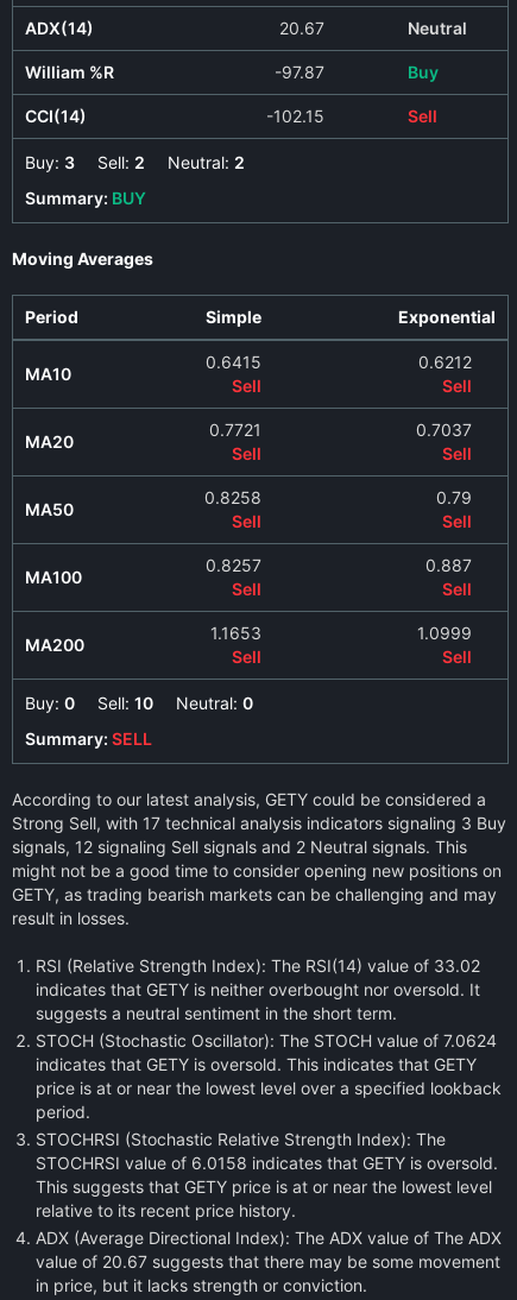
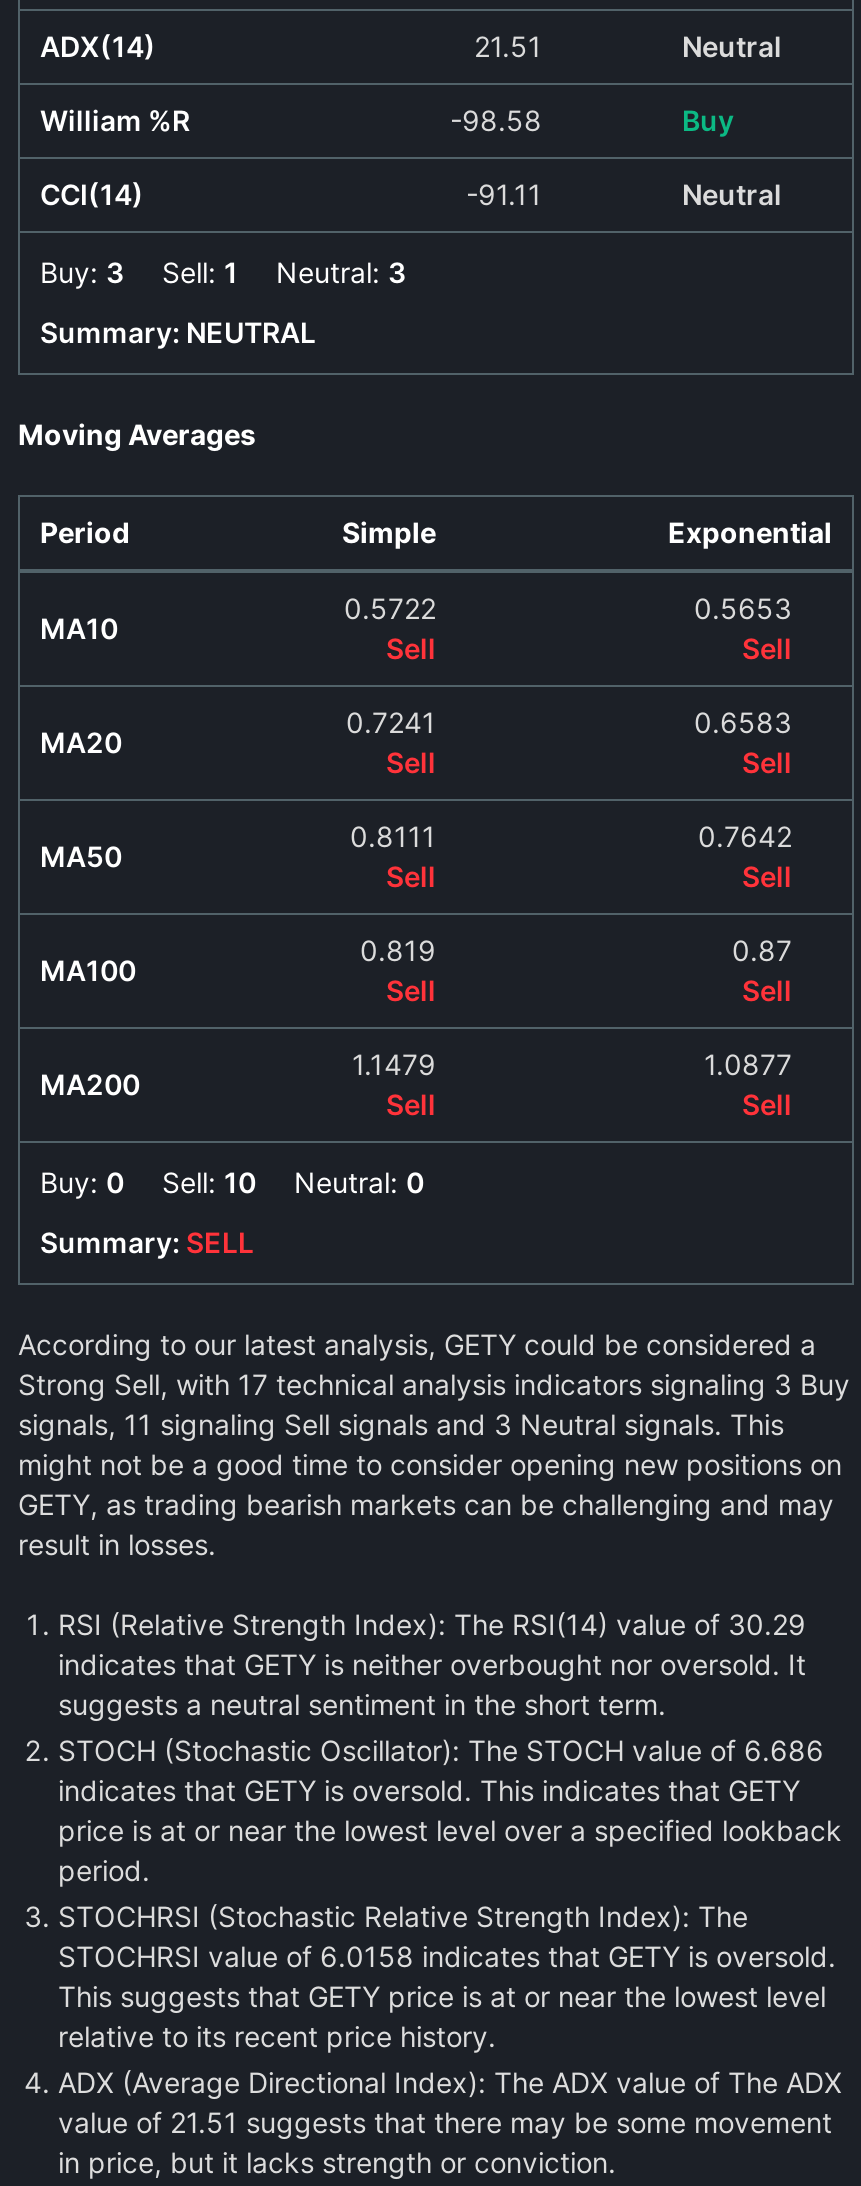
[279,17,324,37] 20.67 -> [474,28,542,62] 21.51
[275,61,324,81] -97.87 -> [450,102,542,136] -98.58
[266,105,437,125] -102.15 | Sell -> [466,176,782,210] -91.11 | Neutral
[97,152,145,172] Sell: 2 -> [162,254,238,288] Sell: 1
[168,152,245,172] Neutral: 2 -> [276,254,406,288] Neutral: 3
[25,187,146,207] Summary: BUY -> [40,314,316,348] Summary: NEUTRAL
[206,351,261,371] 0.6415 -> [344,590,436,624] 0.5722
[418,351,472,371] 0.6212 -> [694,590,792,624] 0.5653
[209,419,261,439] 0.7721 -> [346,704,436,738] 0.7241
[416,419,472,439] 0.7037 -> [694,704,792,738] 0.6583
[204,487,261,507] 0.8258 -> [350,818,436,852] 0.8111
[436,487,472,507] 0.79 -> [698,818,792,852] 0.7642
[206,554,261,575] 0.8257 -> [360,932,436,966] 0.819
[425,554,472,575] 0.887 -> [732,932,792,966] 0.87
[210,622,261,642] 1.1653 -> [352,1046,436,1080] 1.1479
[417,622,472,642] 1.0999 -> [704,1046,792,1080] 1.0877
[12,836,467,856] signals, 12 signaling Sell signals and 2 Neutral signals. This -> [18,1406,784,1440] signals, 11 signaling Sell signals and 3 Neutral signals. This
[36,955,480,975] RSI (Relative Strength Index): The RSI(14) value of 33.02 -> [58,1606,806,1640] RSI (Relative Strength Index): The RSI(14) value of 30.29
[36,1030,497,1050] STOCH (Stochastic Oscillator): The STOCH value of 7.0624 -> [58,1732,824,1766] STOCH (Stochastic Oscillator): The STOCH value of 6.686
[36,1251,500,1271] value of 20.67 suggests that there may be some movement -> [58,2104,832,2138] value of 21.51 suggests that there may be some movement

